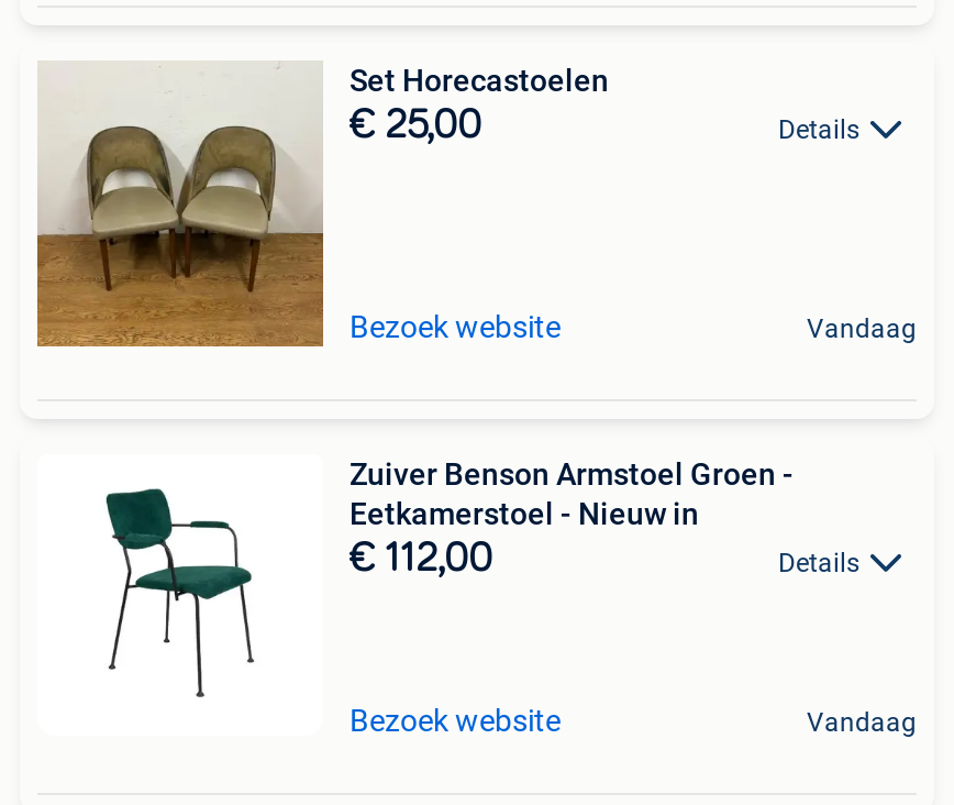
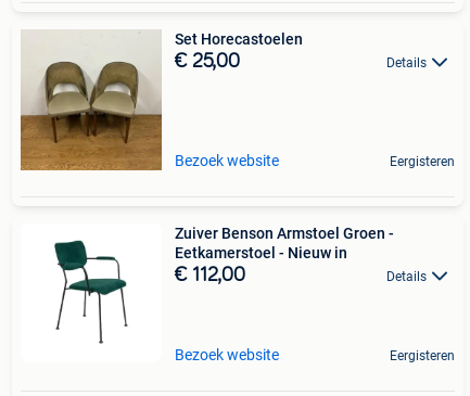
[807,315,917,346] Vandaag -> [390,154,455,169] Eergisteren
[807,709,917,739] Vandaag -> [390,348,455,364] Eergisteren

